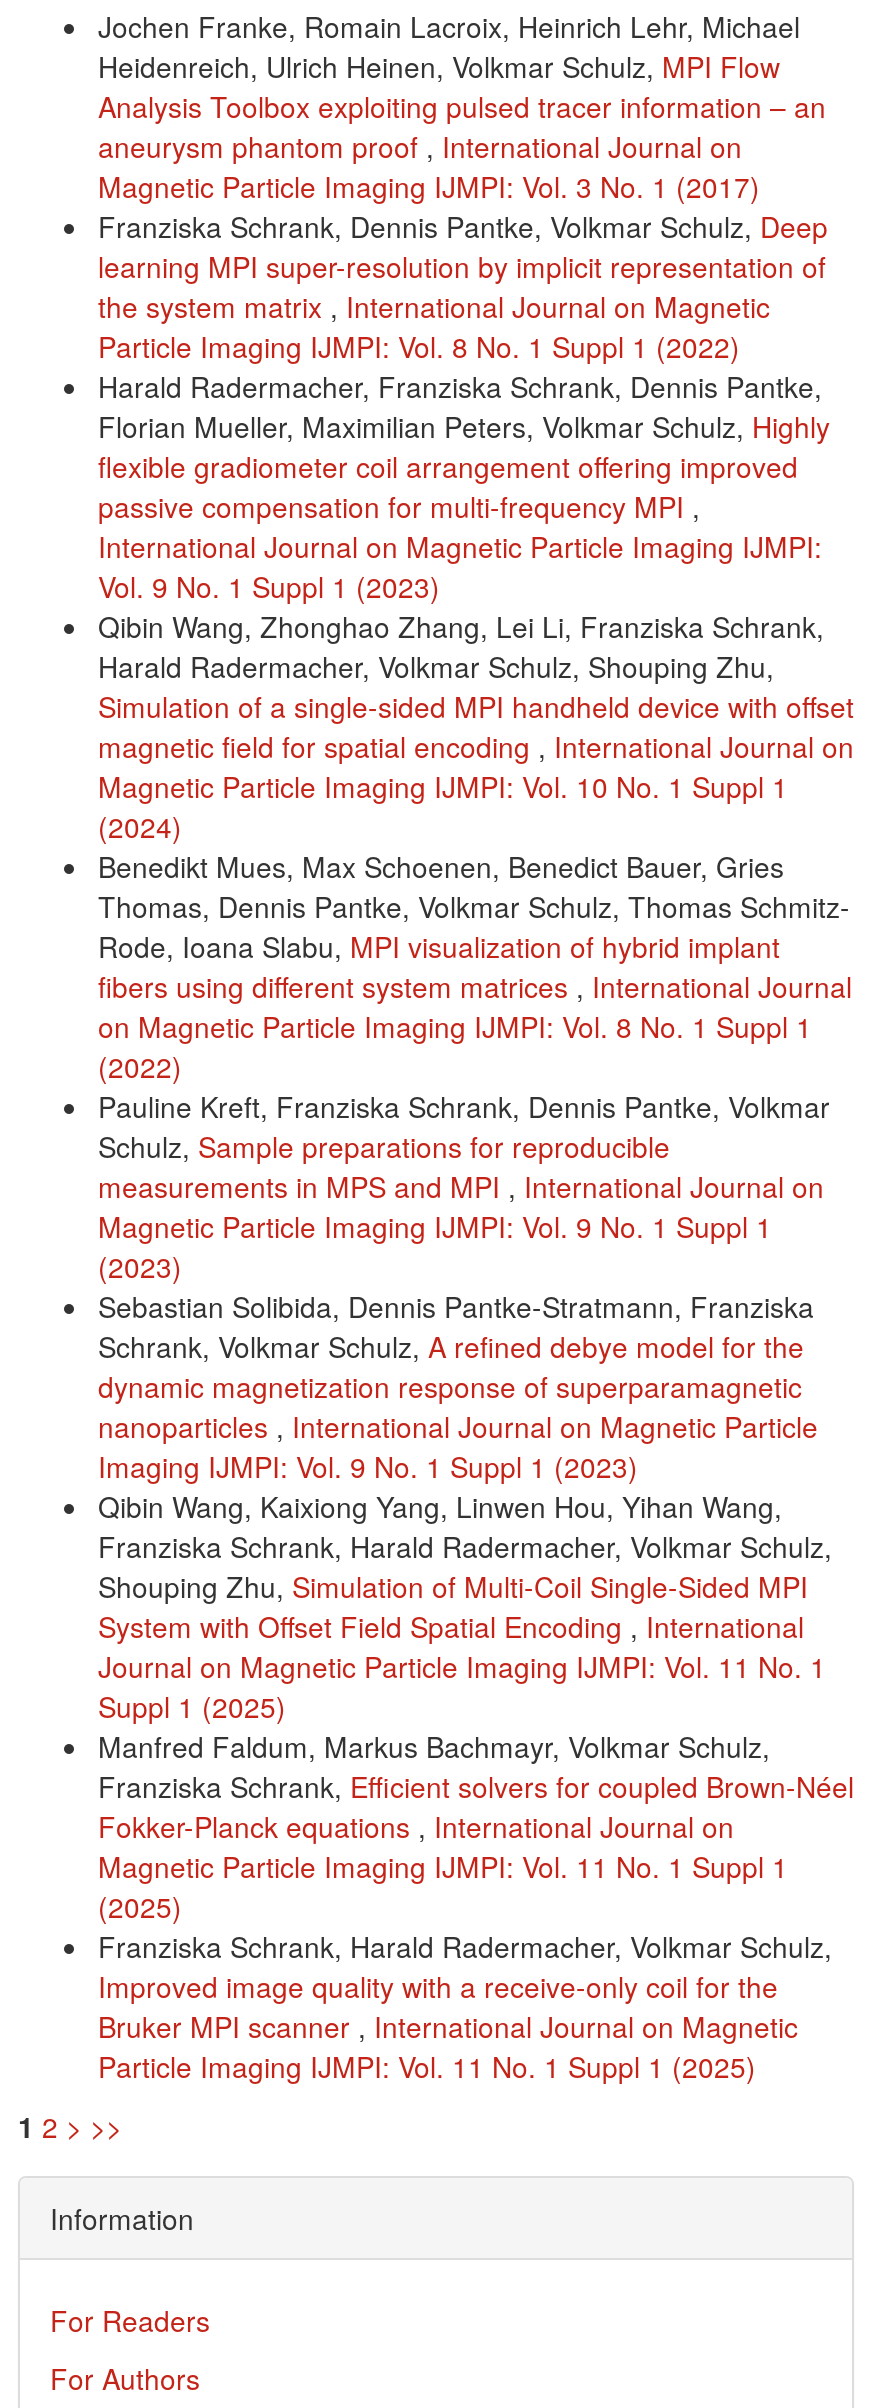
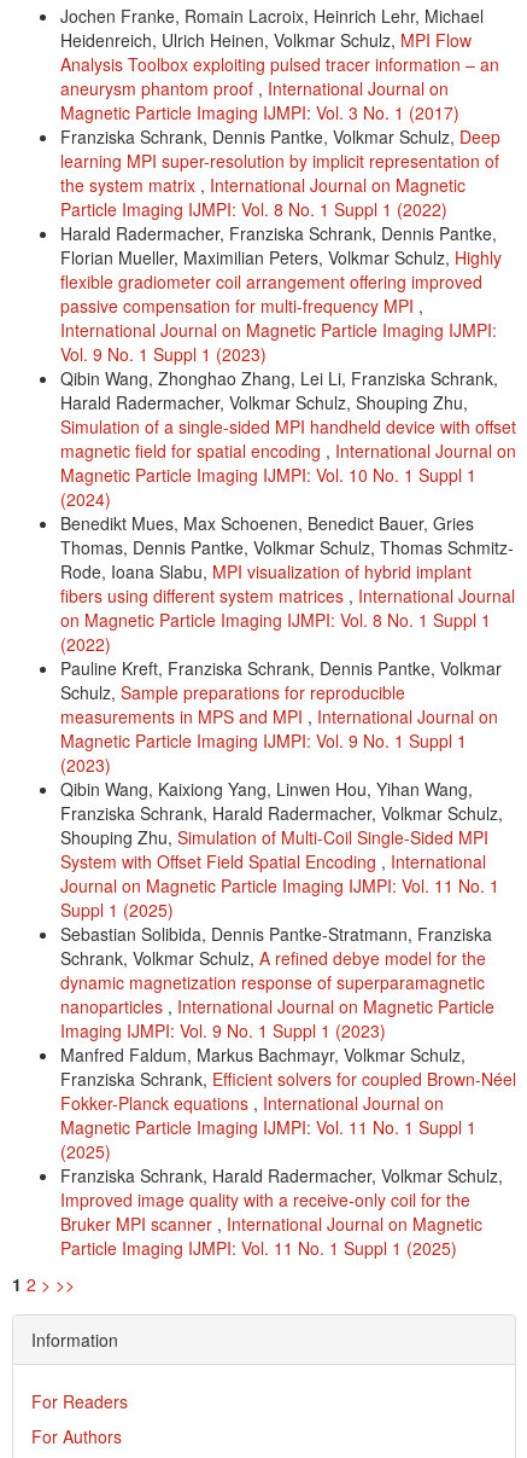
moved [98,1287,818,1487] -> [60,922,494,1043]: Sebastian Solibida, Dennis Pantke-Stratmann, Franziska | Schrank, Volkmar Schulz, A refined debye model for the | dynamic magnetization response of superparamagnetic | nanoparticles, International Journal on Magnetic Particle | Imaging IJMPI: Vol. 9 No. 1 Suppl 1 (2023)
moved [98,1487,832,1727] -> [60,777,503,922]: Qibin Wang, Kaixiong Yang, Linwen Hou, Yihan Wang, | Franziska Schrank, Harald Radermacher, Volkmar Schulz, | Shouping Zhu, Simulation of Multi-Coil Single-Sided MPI | System with Offset Field Spatial Encoding, International | Journal on Magnetic Particle Imaging IJMPI: Vol. 11 No. 1 | Suppl 1 (2025)

